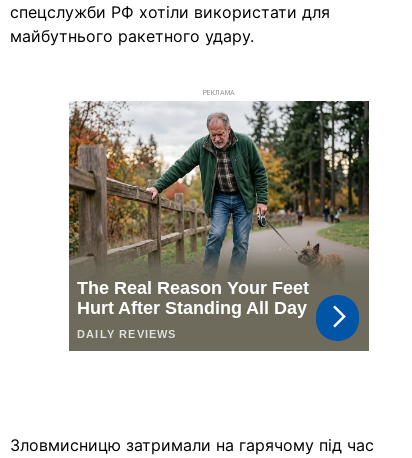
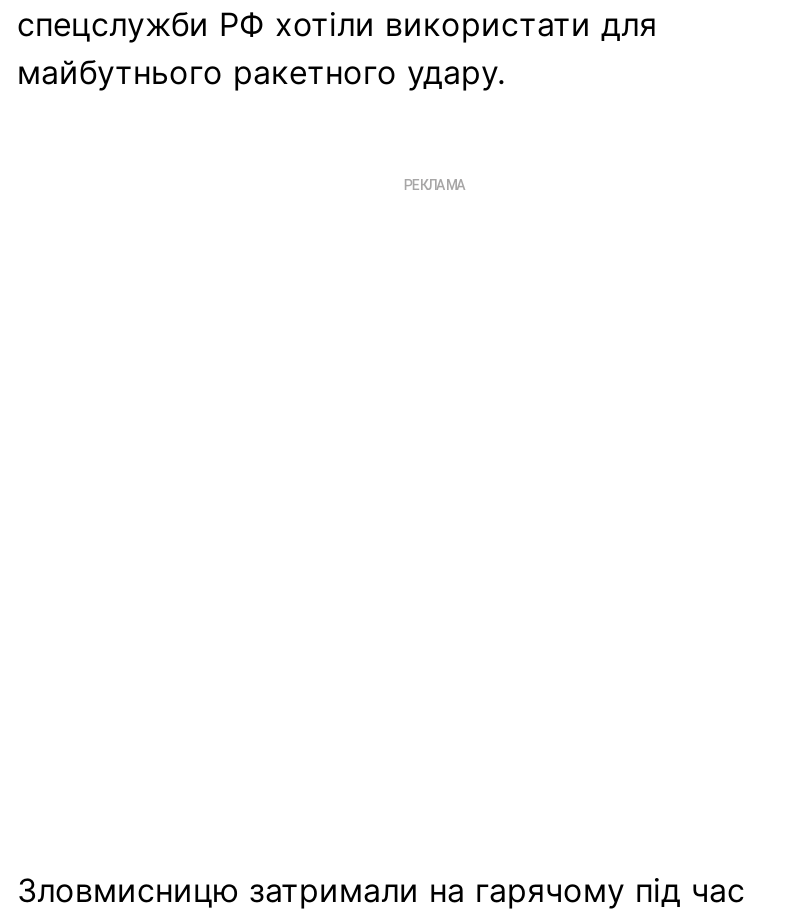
[68,100,370,352] [image] -> none

